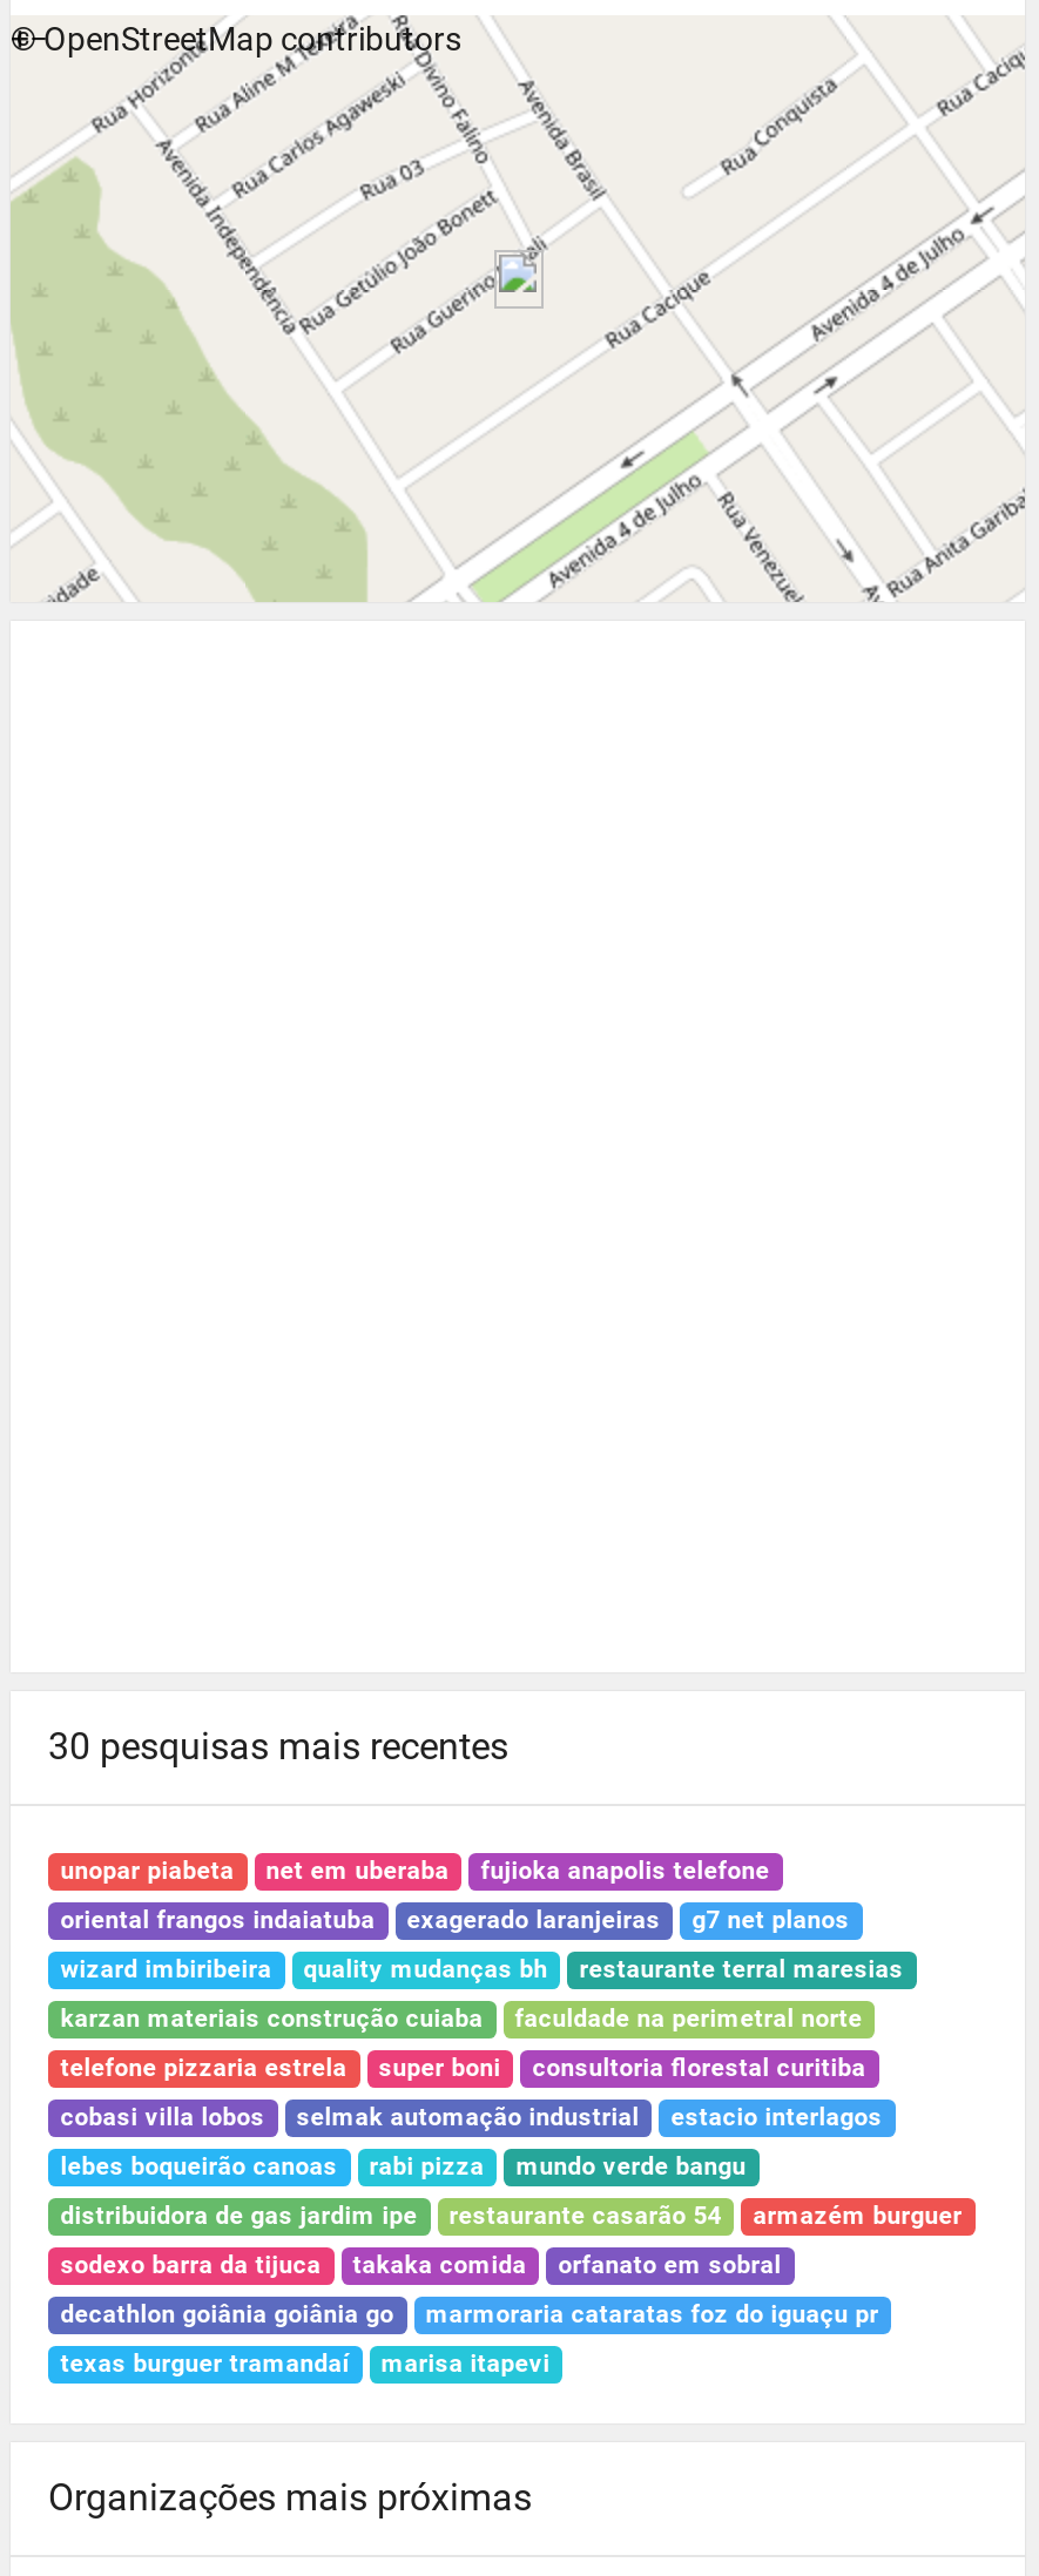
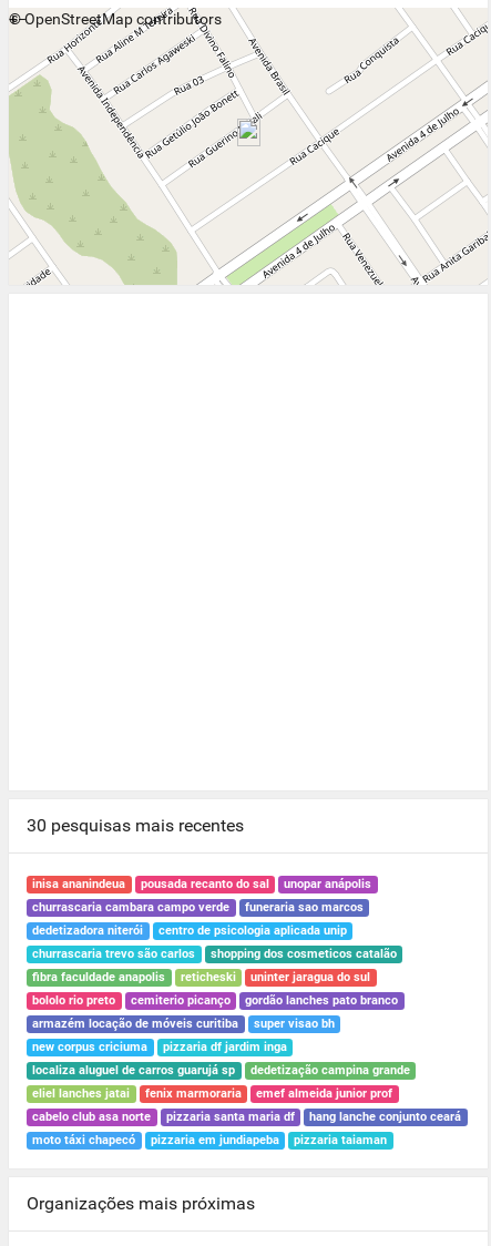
[60,1855,962,2379] unopar piabeta | net em uberaba | fujioka anapolis telefone | oriental frangos indaiatuba | exagerado laranjeiras | g7 net planos | wizard imbiribeira | quality mudanças bh | restaurante terral maresias | karzan materiais construção cuiaba | faculdade na perimetral norte | telefone pizzaria estrela | super boni | consultoria florestal curitiba | cobasi villa lobos | selmak automação industrial | estacio interlagos | lebes boqueirão canoas | rabi pizza | mundo verde bangu | distribuidora de gas jardim ipe | restaurante casarão 54 | armazém burguer | sodexo barra da tijuca | takaka comida | orfanato em sobral | decathlon goiânia goiânia go | marmoraria cataratas foz do iguaçu pr | texas burguer tramandaí | marisa itapevi -> [32,877,461,1147] inisa ananindeua | pousada recanto do sal | unopar anápolis | churrascaria cambara campo verde | funeraria sao marcos | dedetizadora niterói | centro de psicologia aplicada unip | churrascaria trevo são carlos | shopping dos cosmeticos catalão | fibra faculdade anapolis | reticheski | uninter jaragua do sul | bololo rio preto | cemiterio picanço | gordão lanches pato branco | armazém locação de móveis curitiba | super visao bh | new corpus criciuma | pizzaria df jardim inga | localiza aluguel de carros guarujá sp | dedetização campina grande | eliel lanches jatai | fenix marmoraria | emef almeida junior prof | cabelo club asa norte | pizzaria santa maria df | hang lanche conjunto ceará | moto táxi chapecó | pizzaria em jundiapeba | pizzaria taiaman

